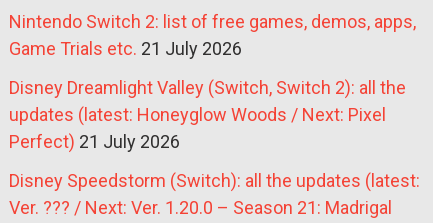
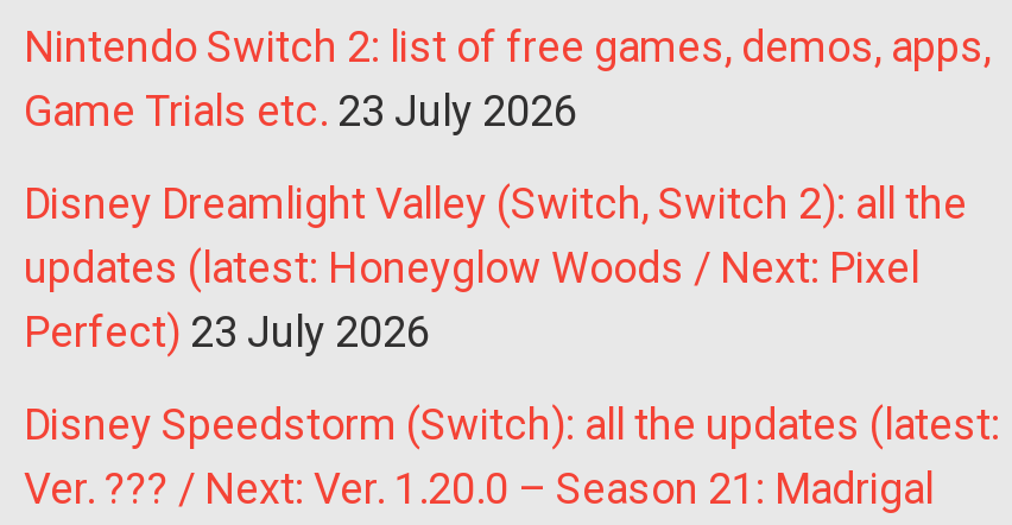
[9,38,242,59] Game Trials etc. 21 July 2026 -> [24,87,577,137] Game Trials etc. 23 July 2026
[9,131,180,152] Perfect) 21 July 2026 -> [24,308,430,358] Perfect) 23 July 2026

